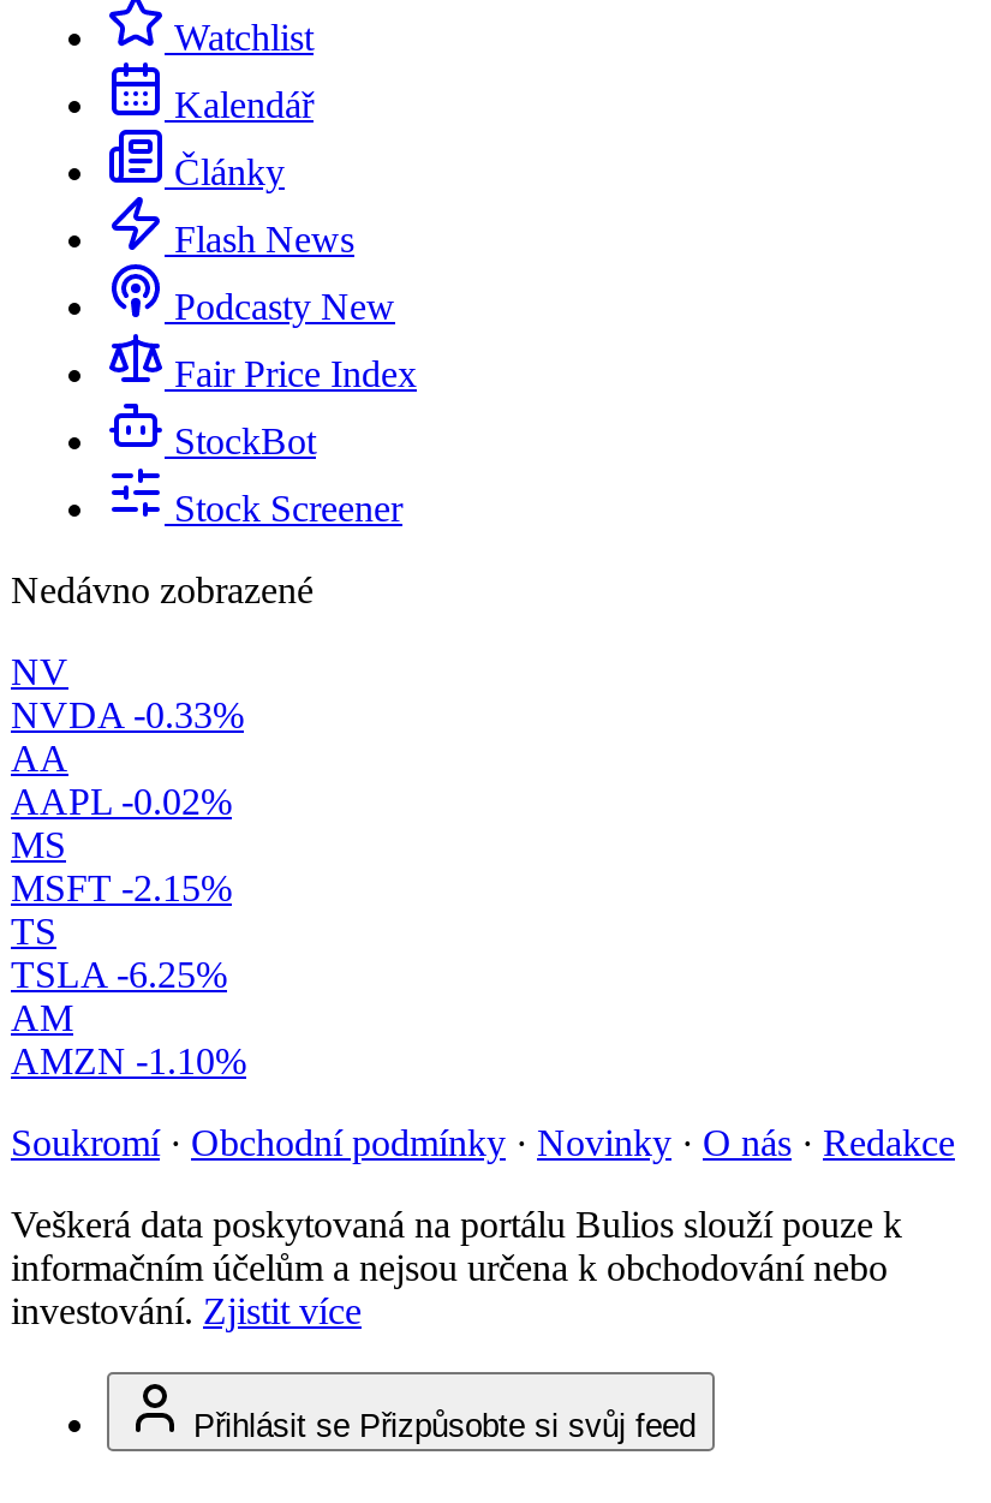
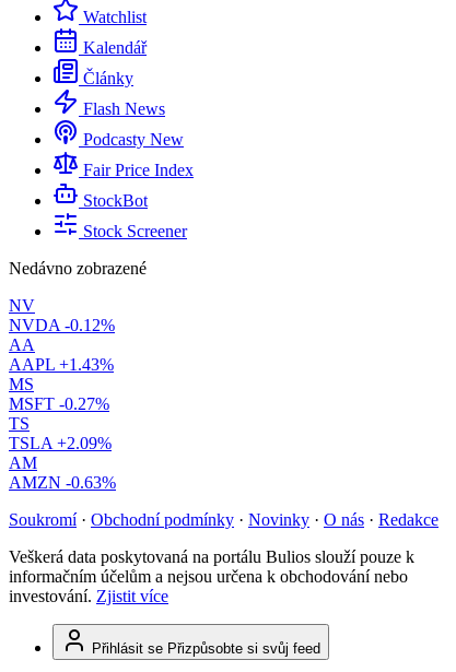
[11,695,244,736] NVDA -0.33% -> [9,316,115,334] NVDA -0.12%
[11,781,232,822] AAPL -0.02% -> [9,355,114,374] AAPL +1.43%
[11,868,232,909] MSFT -2.15% -> [9,395,109,413] MSFT -0.27%
[11,954,227,995] TSLA -6.25% -> [9,434,112,452] TSLA +2.09%
[11,1041,246,1082] AMZN -1.10% -> [9,473,116,492] AMZN -0.63%

